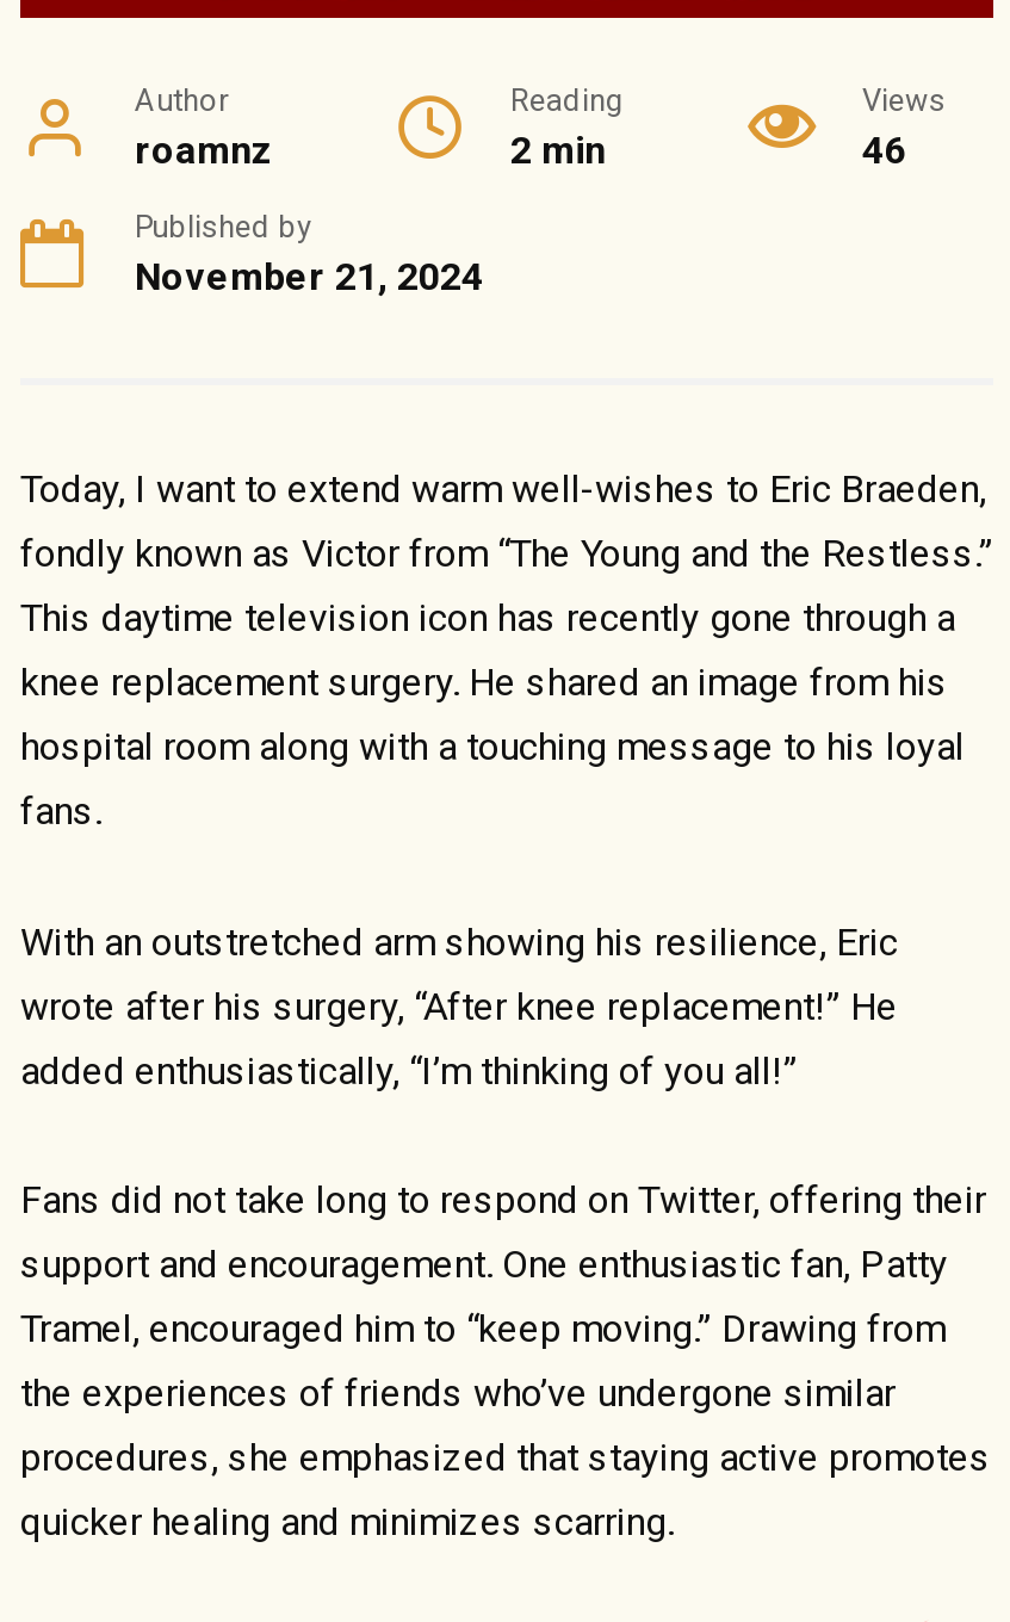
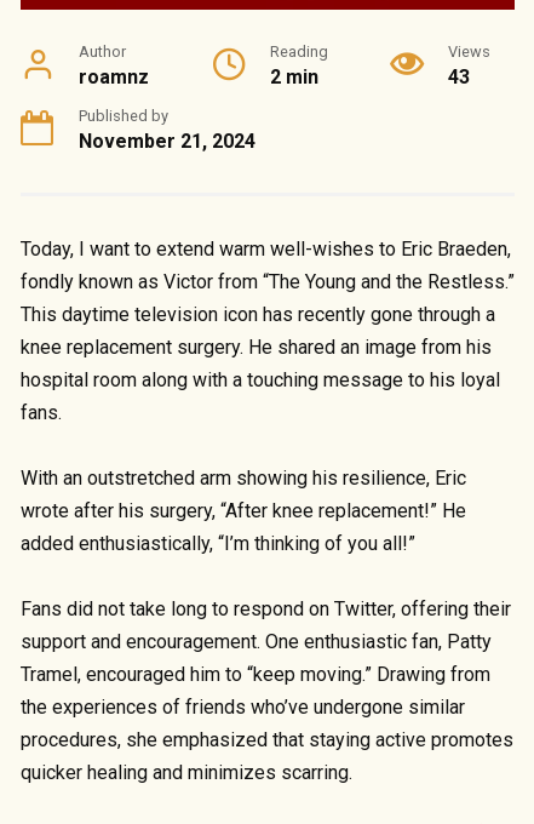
[862,129,905,174] 46 -> [448,65,470,88] 43

